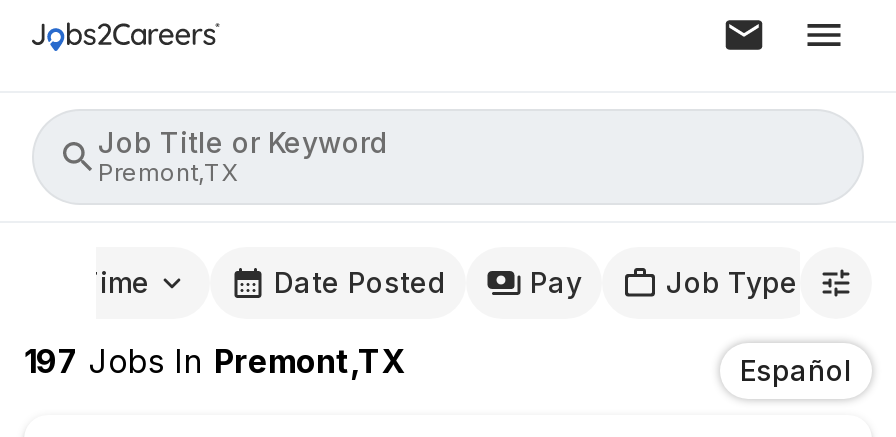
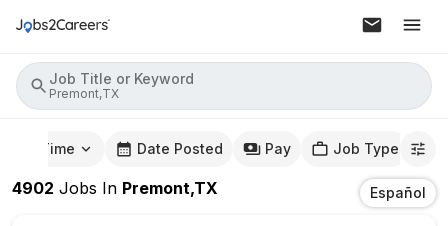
[24,341,406,381] 197 Jobs In Premont,TX -> [12,178,218,198] 4902 Jobs In Premont,TX

